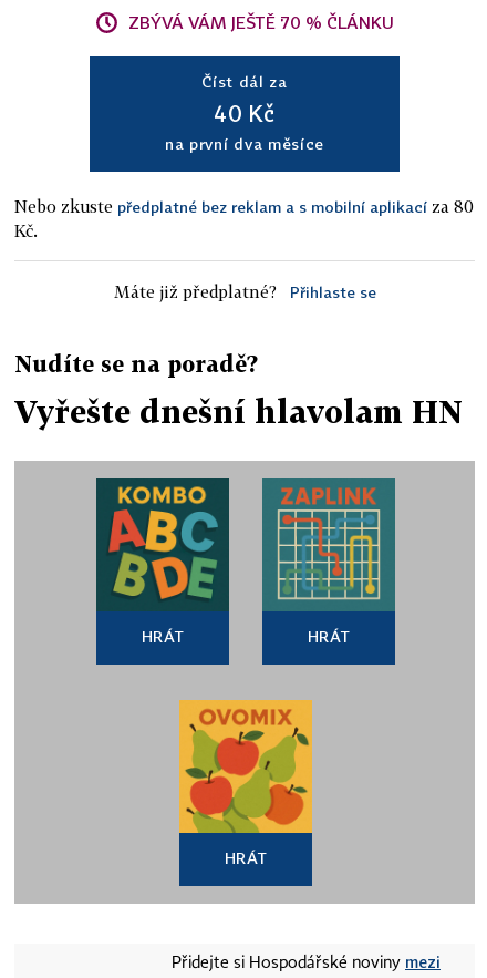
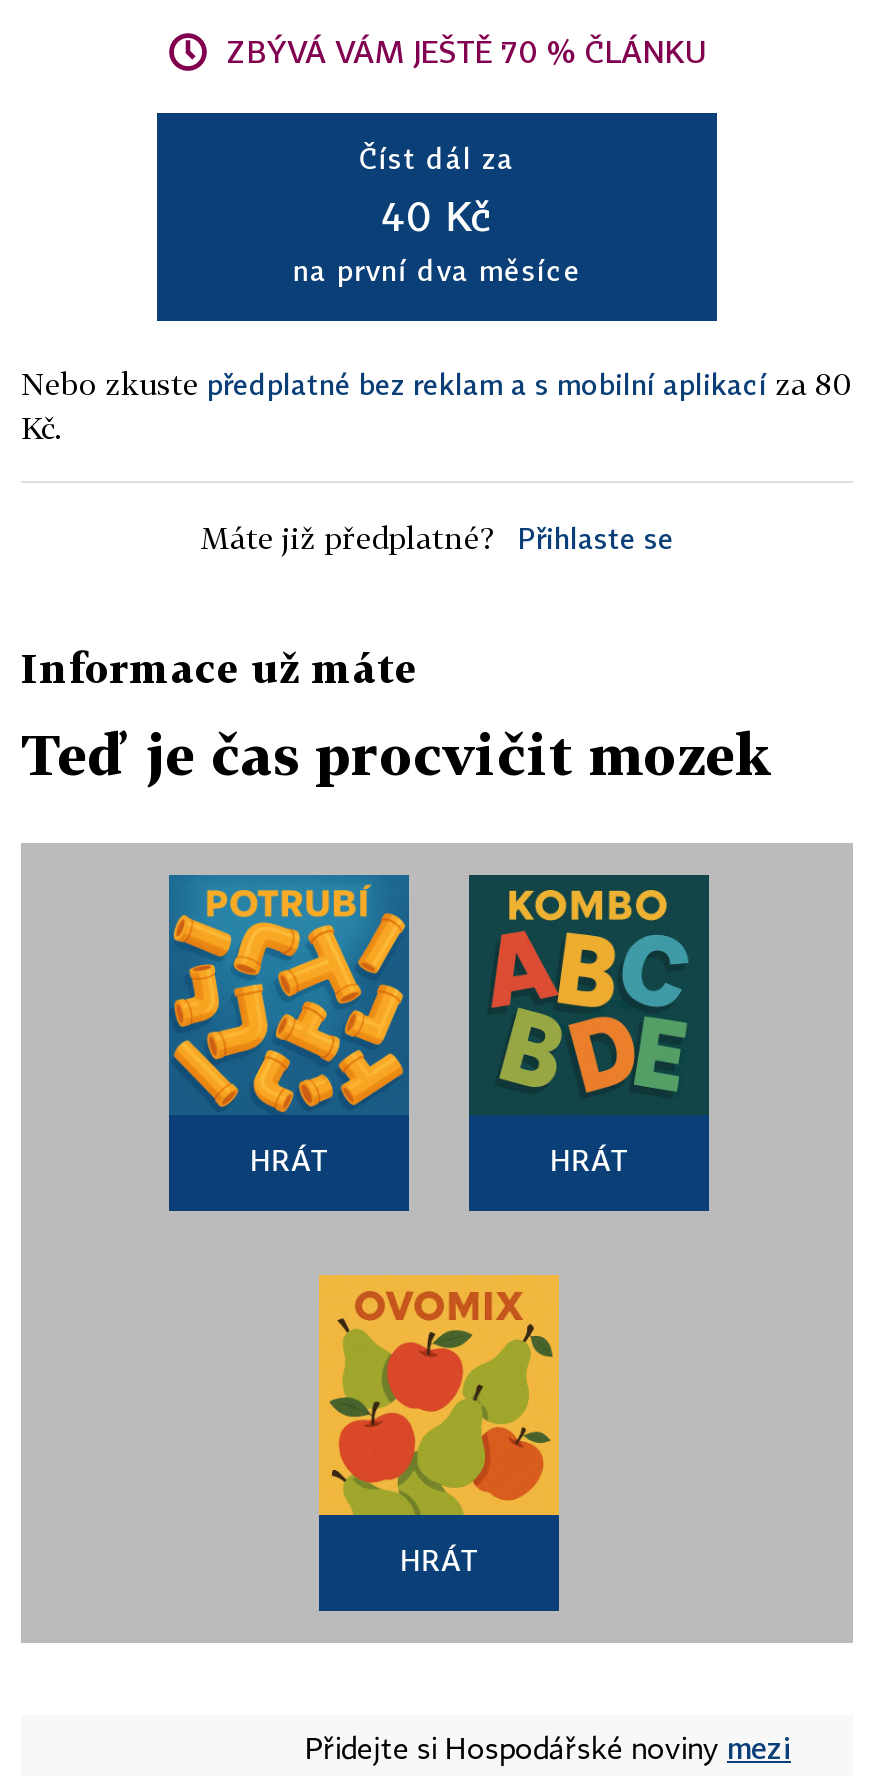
[14,350,258,377] Nudíte se na poradě? -> [21,643,417,691] Informace už máte
[14,393,463,430] Vyřešte dnešní hlavolam HN -> [21,721,773,787] Teď je čas procvičit mozek
[96,478,229,611] [image] -> [169,875,409,1115] [image]
[262,478,395,611] [image] -> [471,877,707,1115] [image]

